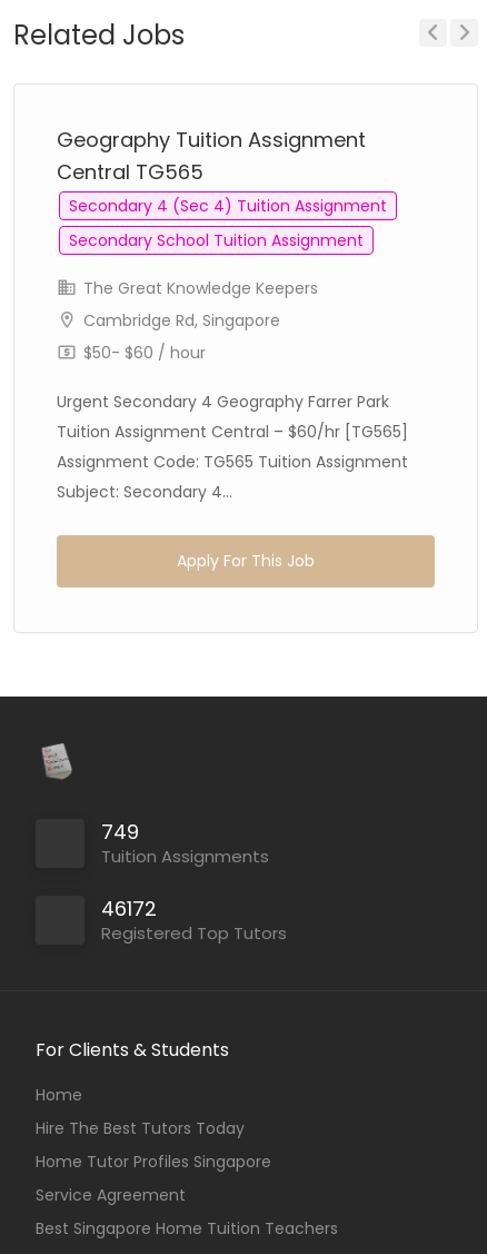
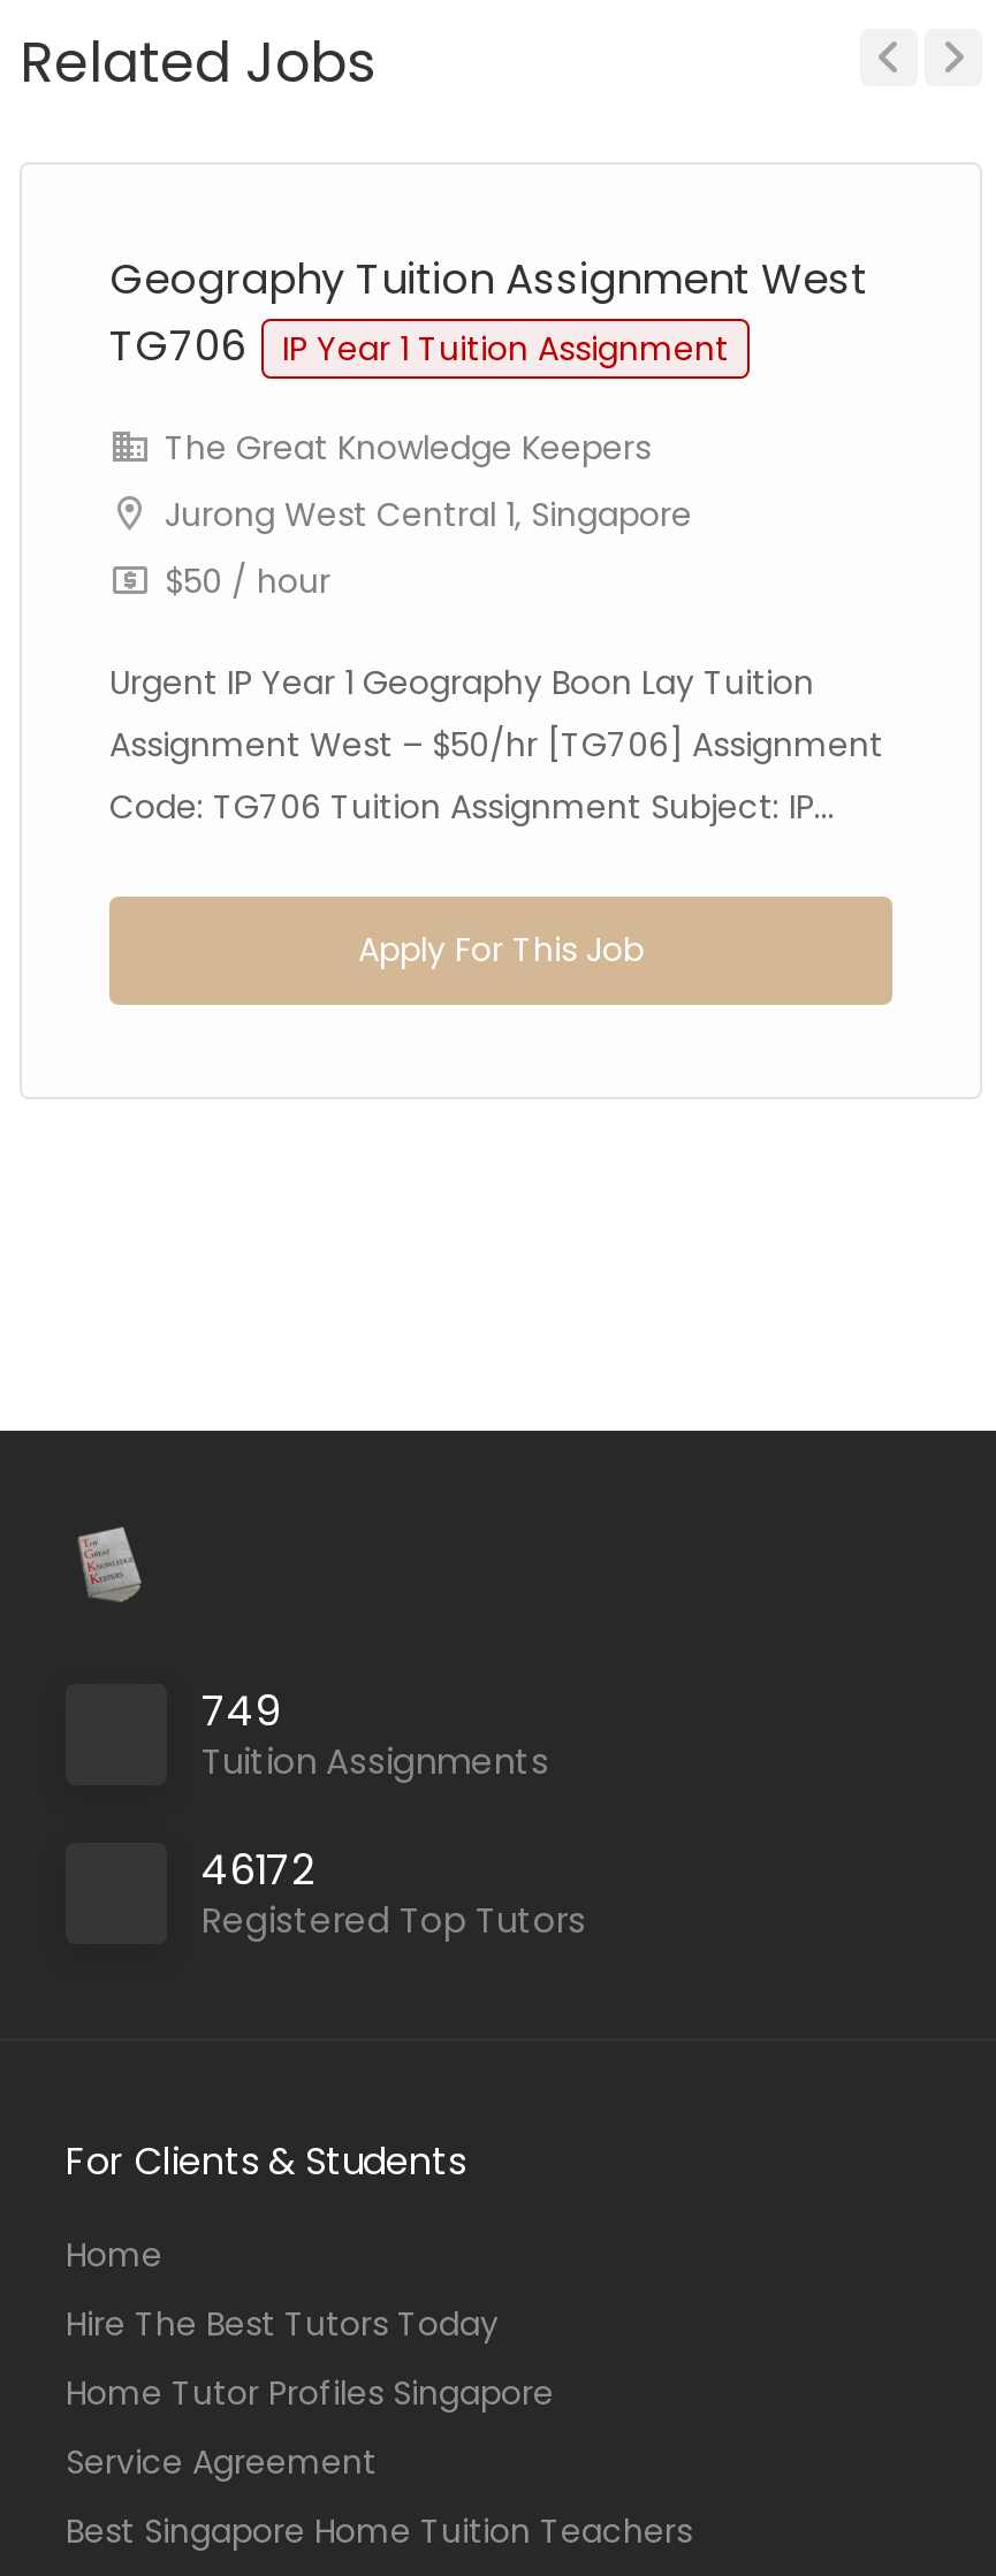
[57,126,387,251] Geography Tuition Assignment | Central TG565 | Secondary 4 (Sec 4) Tuition Assignment | Secondary School Tuition Assignment -> [109,250,867,374] Geography Tuition Assignment West | TG706 IP Year 1 Tuition Assignment
moved [79,277,318,299] -> [155,425,651,471]: The Great Knowledge Keepers
[79,309,280,364] Cambridge Rd, Singapore | $50- $60 / hour -> [155,491,692,604] Jurong West Central 1, Singapore | $50 / hour
[57,391,408,503] Urgent Secondary 4 Geography Farrer Park | Tuition Assignment Central – $60/hr [TG565] | Assignment Code: TG565 Tuition Assignment | Subject: Secondary 4... -> [109,660,883,830] Urgent IP Year 1 Geography Boon Lay Tuition | Assignment West – $50/hr [TG706] Assignment | Code: TG706 Tuition Assignment Subject: IP...
moved [177,550,315,572] -> [358,927,644,973]: Apply For This Job

